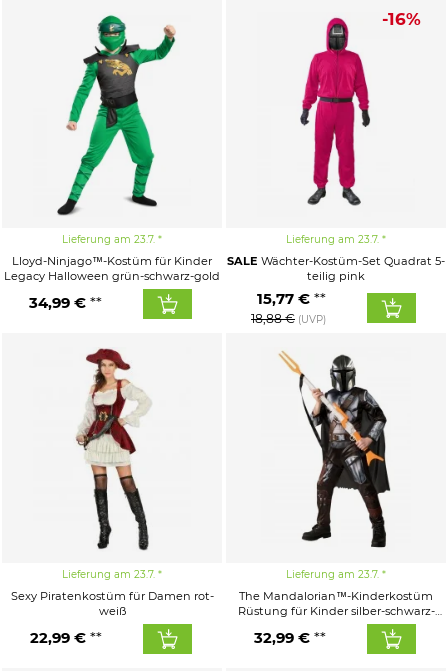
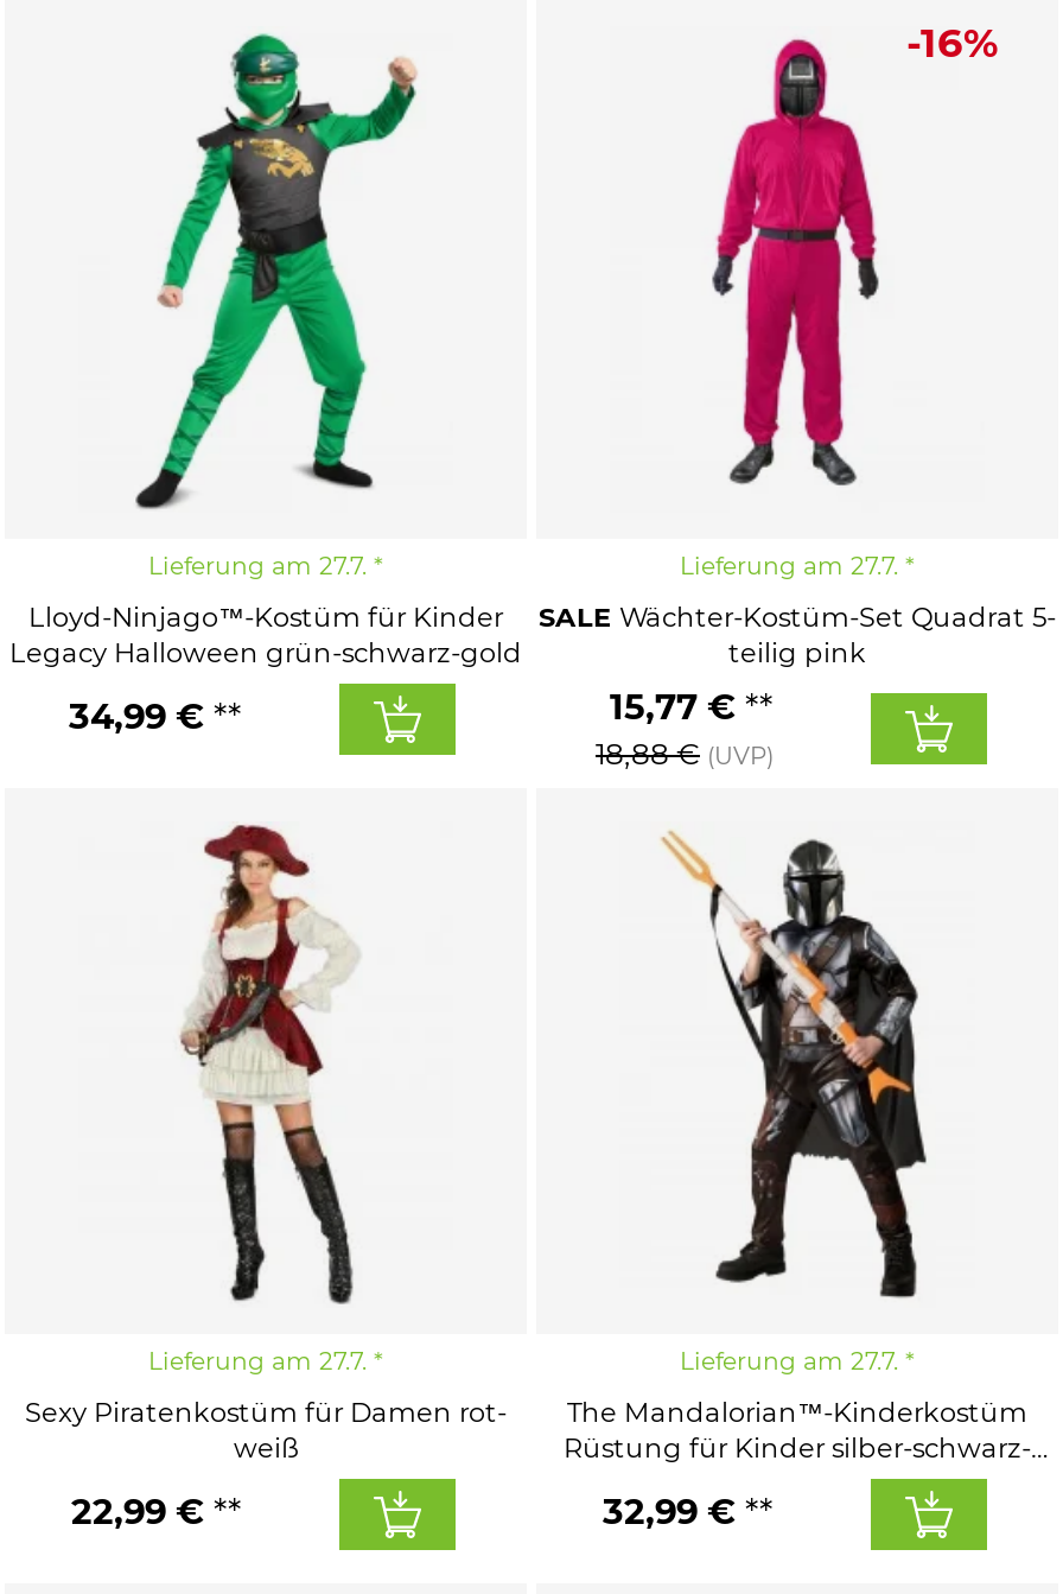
[62,233,155,246] Lieferung am 23.7. -> [148,550,367,581] Lieferung am 27.7.
[286,233,379,246] Lieferung am 23.7. -> [680,550,898,581] Lieferung am 27.7.
[62,568,155,581] Lieferung am 23.7. -> [148,1346,367,1377] Lieferung am 27.7.
[286,568,379,581] Lieferung am 23.7. -> [680,1346,898,1377] Lieferung am 27.7.

